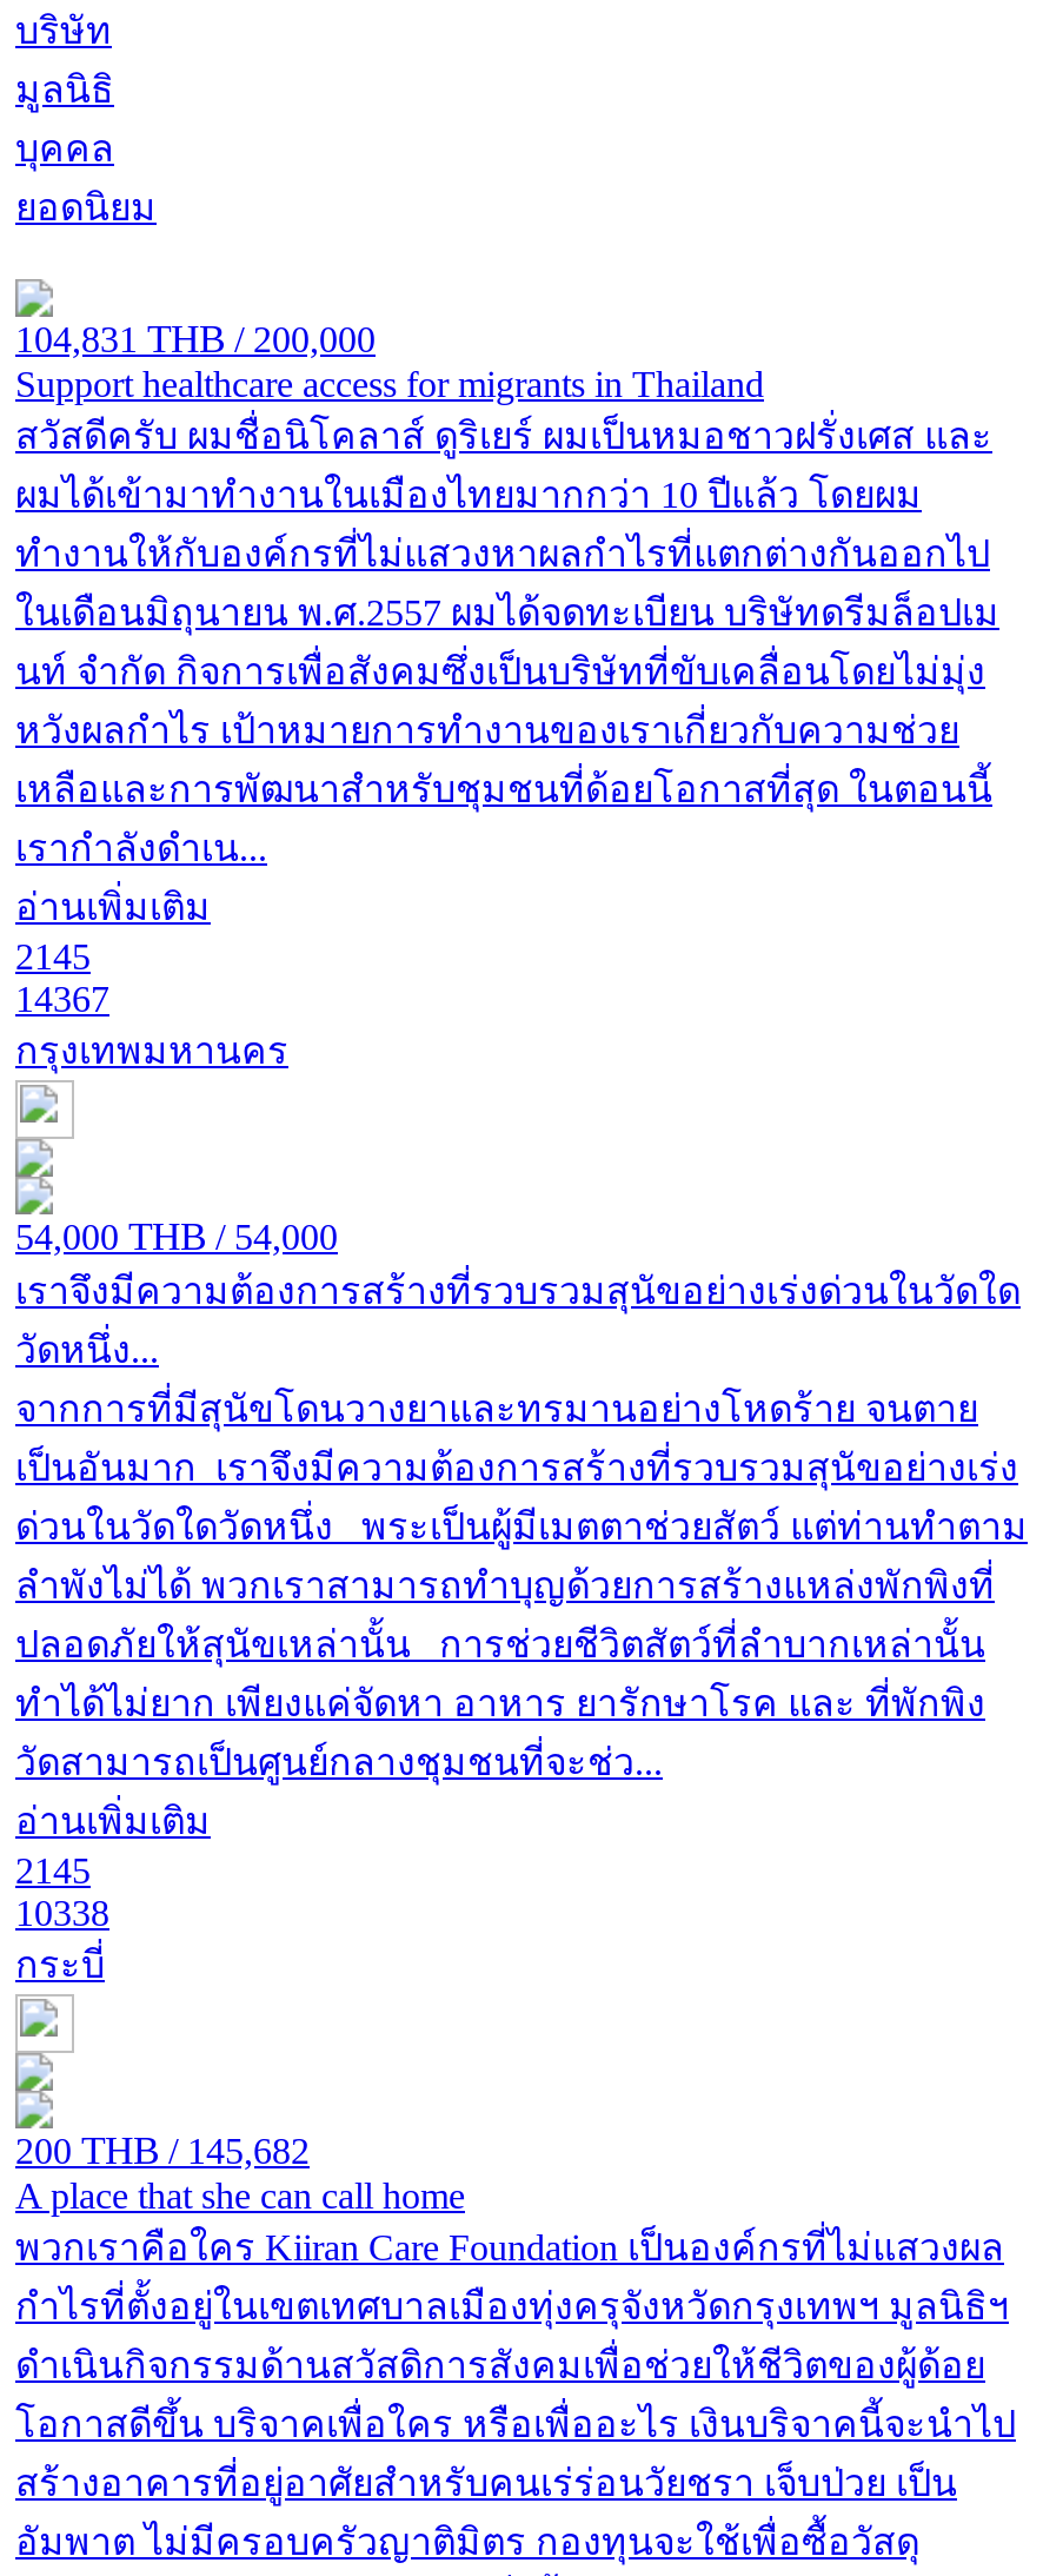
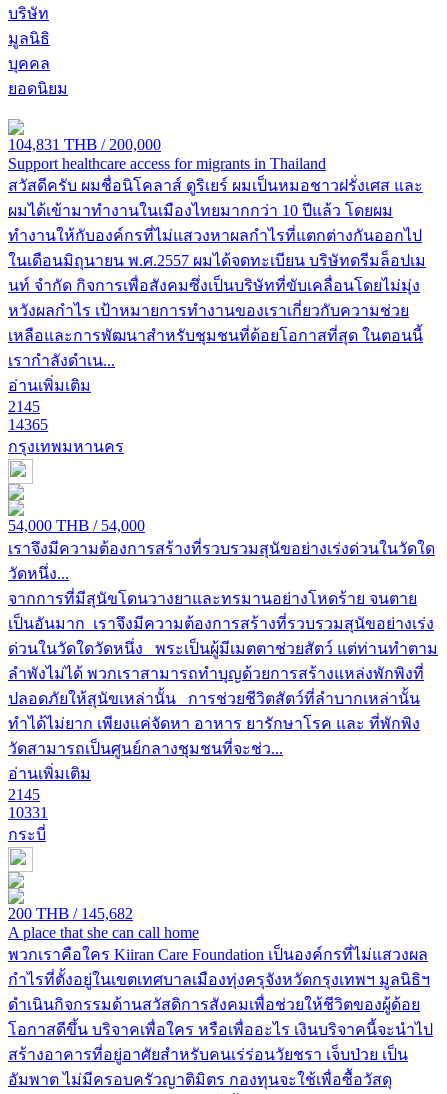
[15,978,109,1018] 14367 -> [8,416,48,433] 14365
[15,1892,109,1932] 10338 -> [8,804,48,821] 10331

